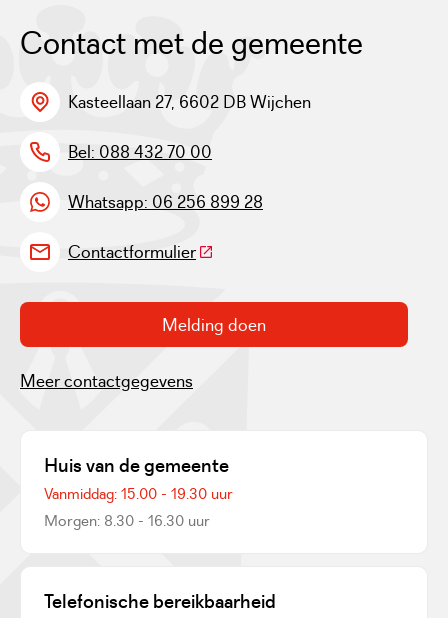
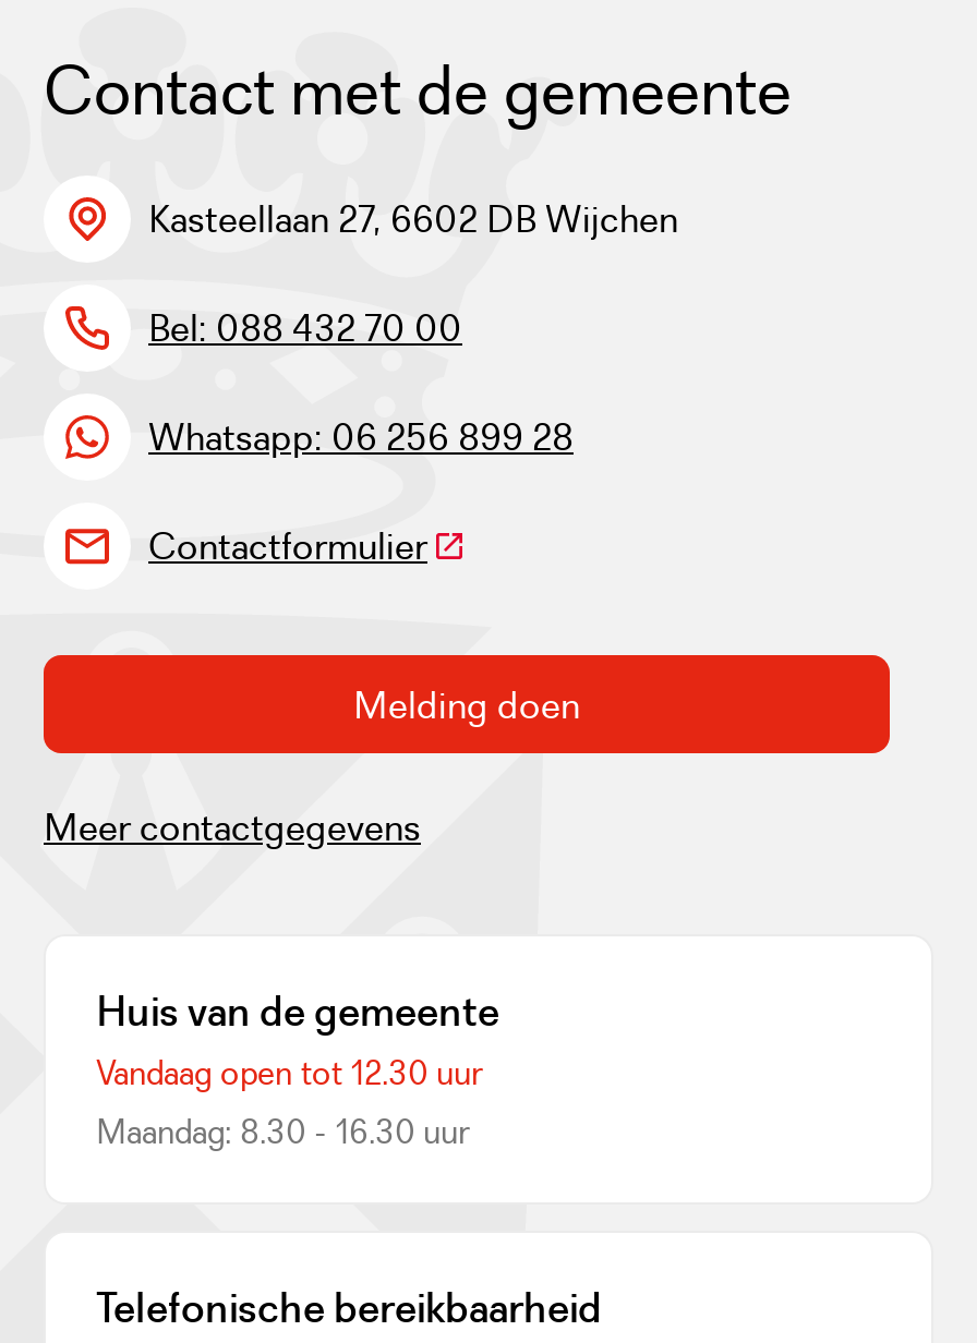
[44,484,233,503] Vanmiddag: 15.00 - 19.30 uur -> [96,1052,484,1093] Vandaag open tot 12.30 uur
[44,511,210,530] Morgen: 8.30 - 16.30 uur -> [96,1111,471,1152] Maandag: 8.30 - 16.30 uur

